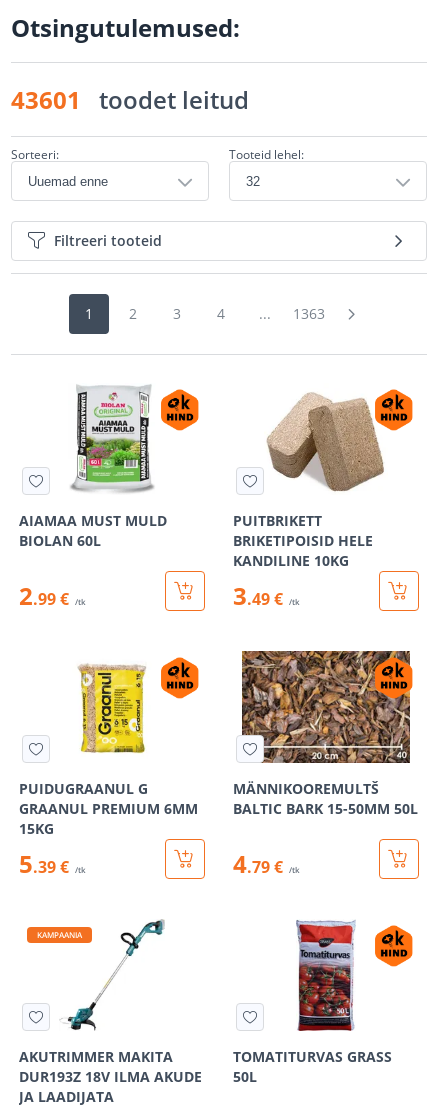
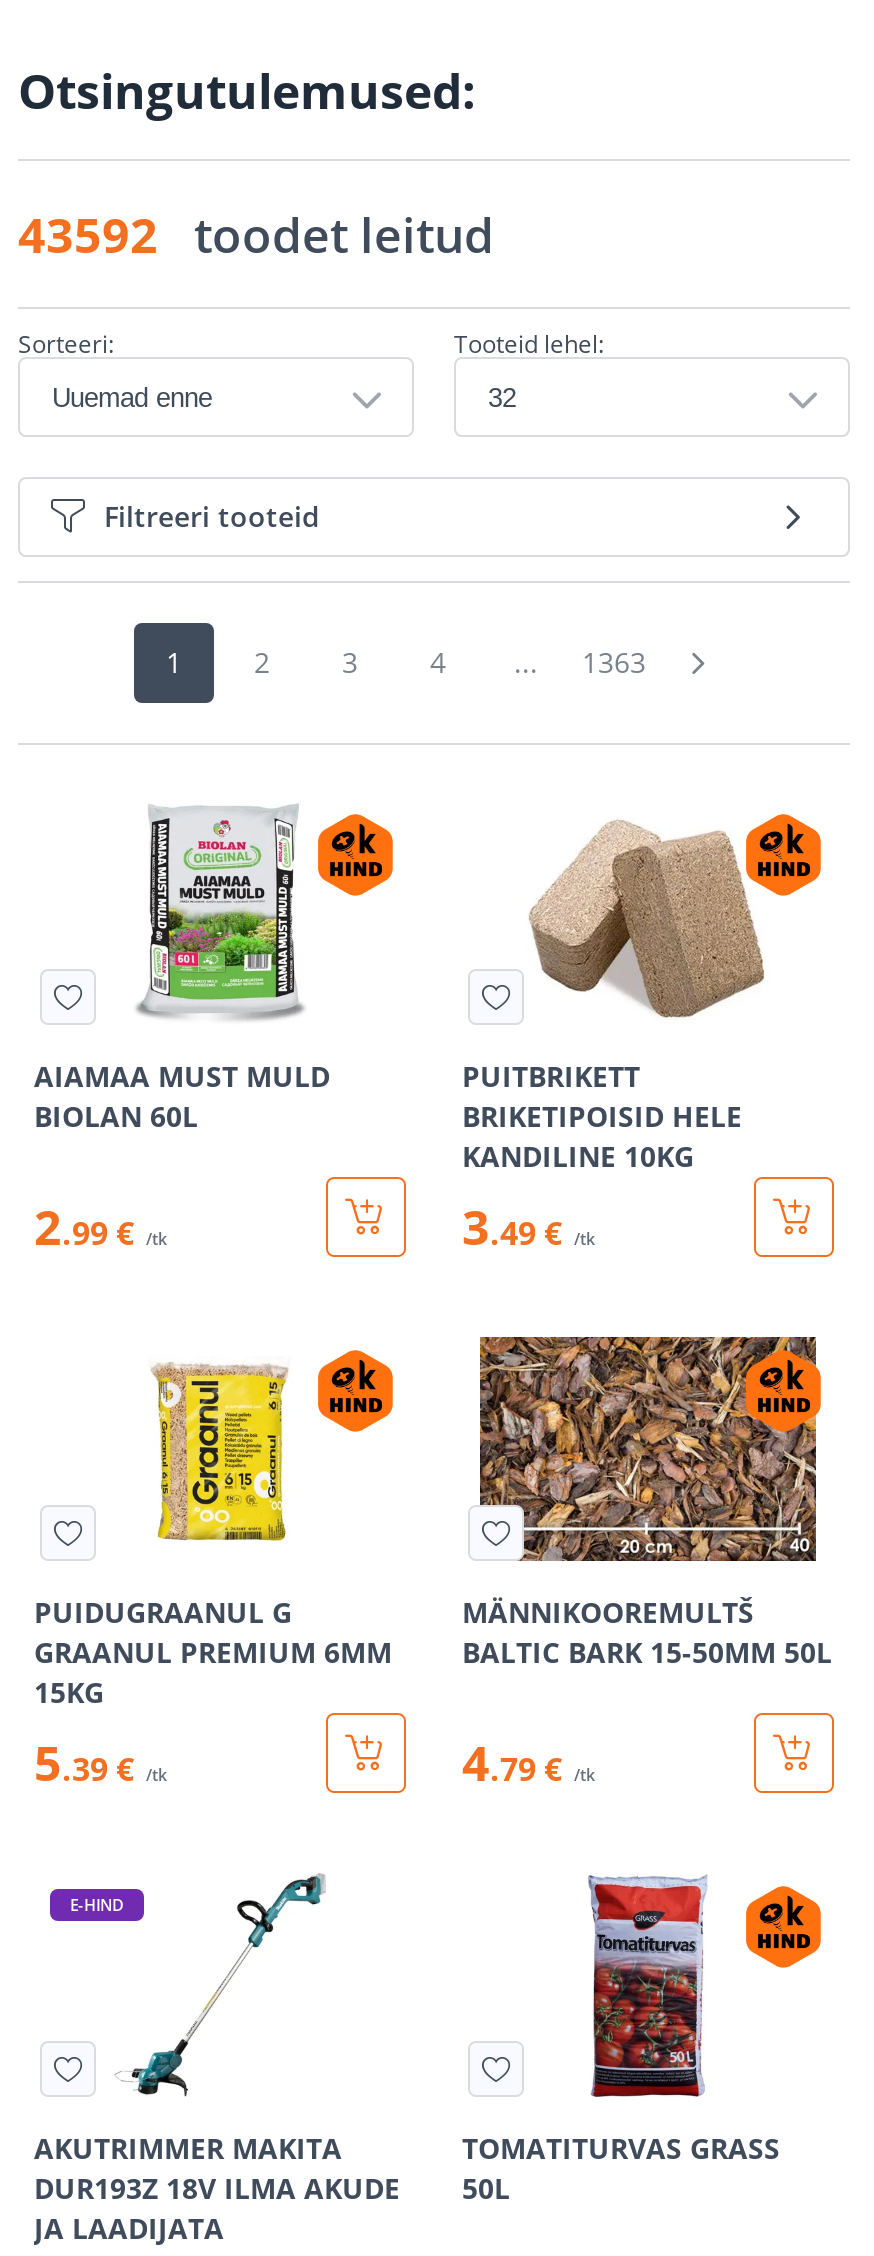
[11,83,249,116] 43601 toodet leitud -> [18,201,494,267] 43592 toodet leitud
[37,929,82,940] KAMPAANIA -> [70,1893,124,1915] E-HIND

